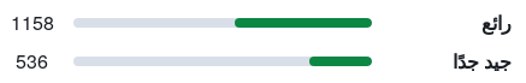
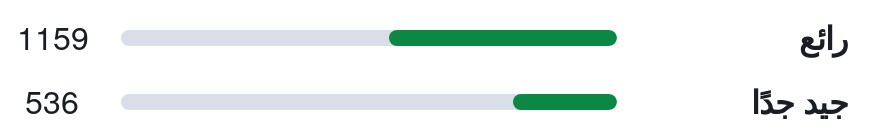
[11,8,54,36] 1158 -> [17,14,89,60] 1159

